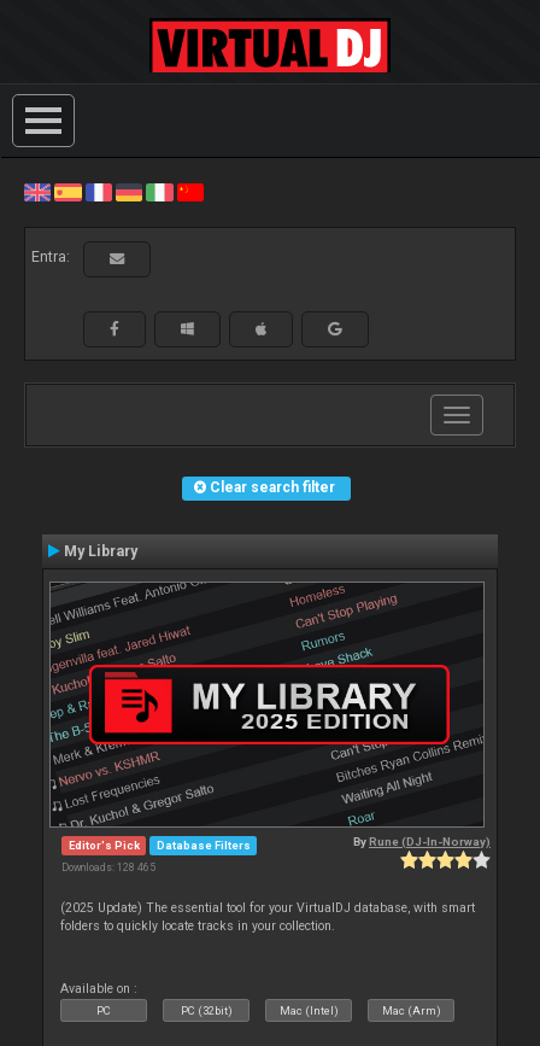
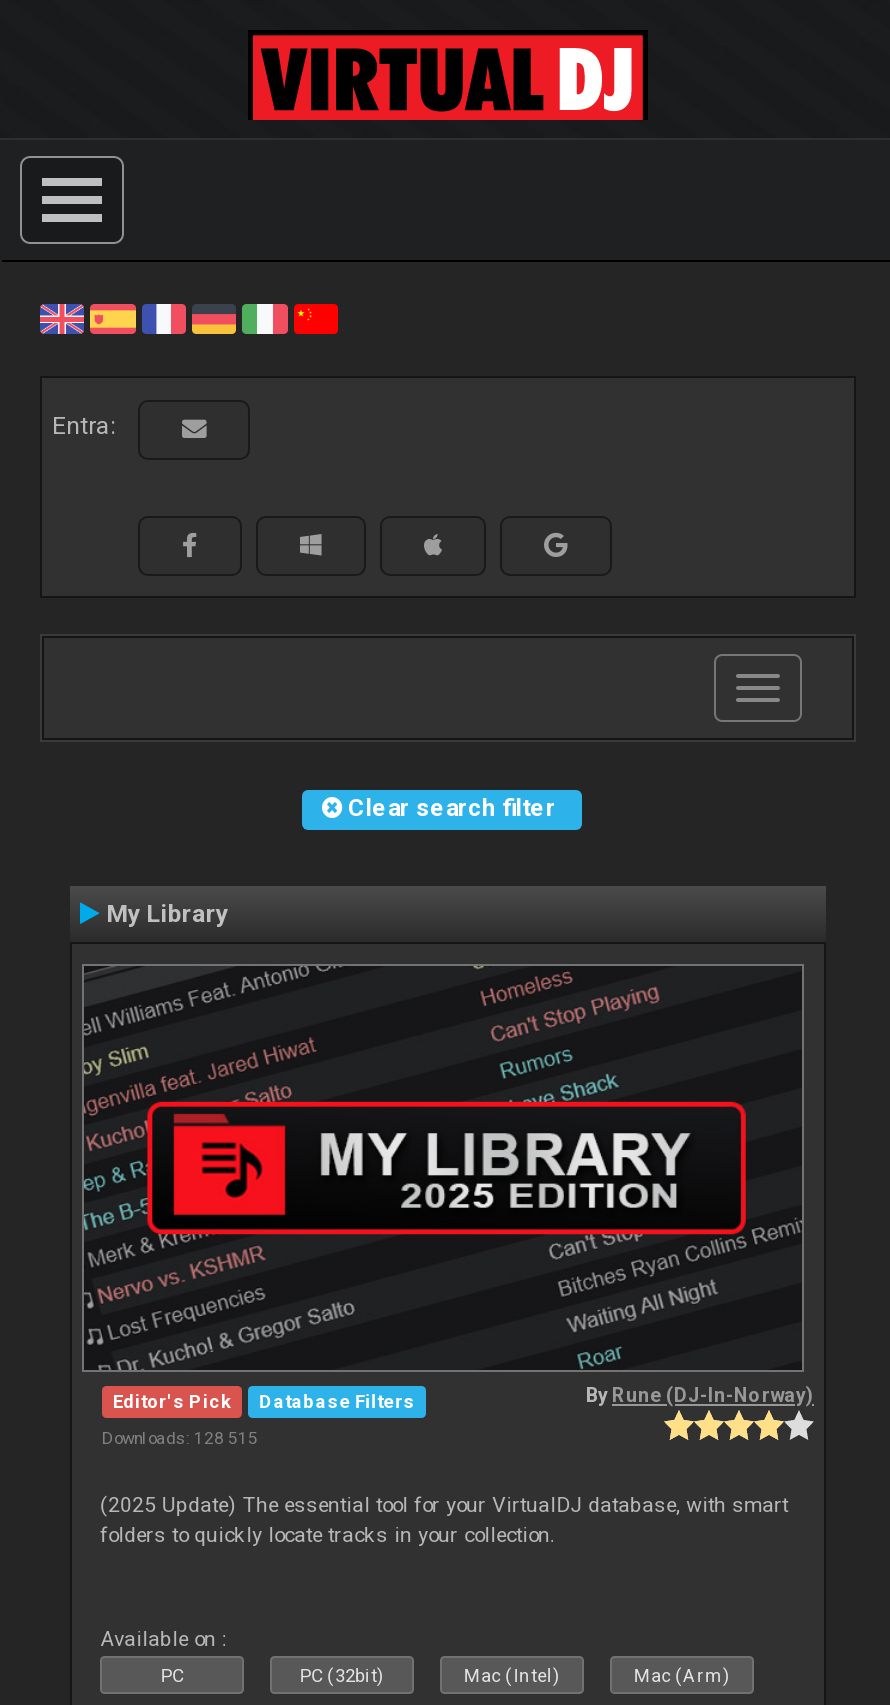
[61,861,155,873] Downloads: 128 465 -> [102,1427,258,1447] Downloads: 128 515

